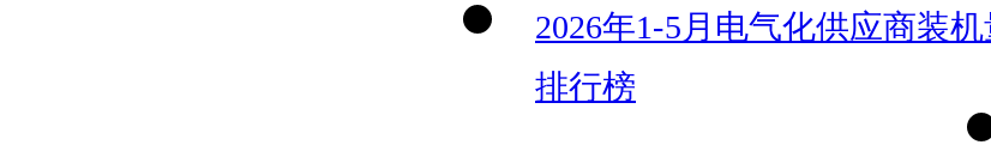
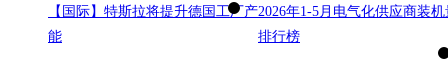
none -> [48,4,258,44] 【国际】特斯拉将提升德国工厂产 | 能

